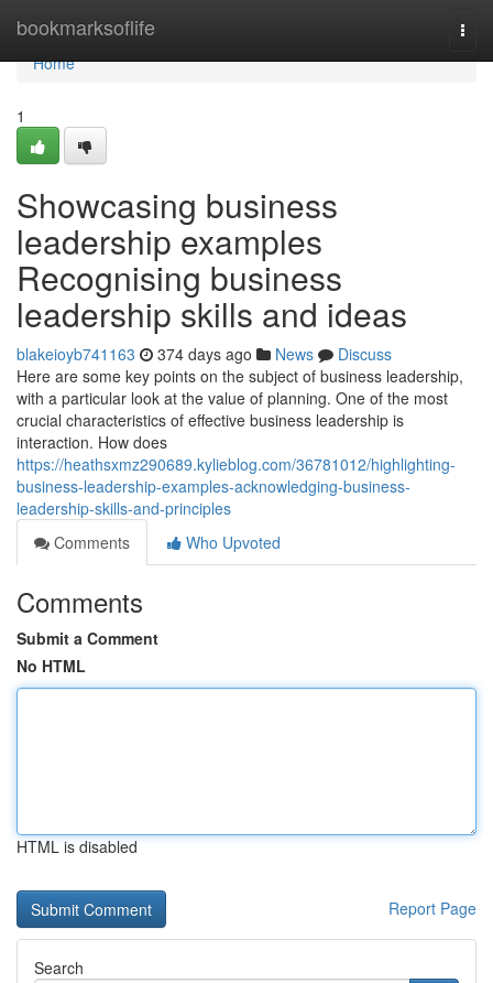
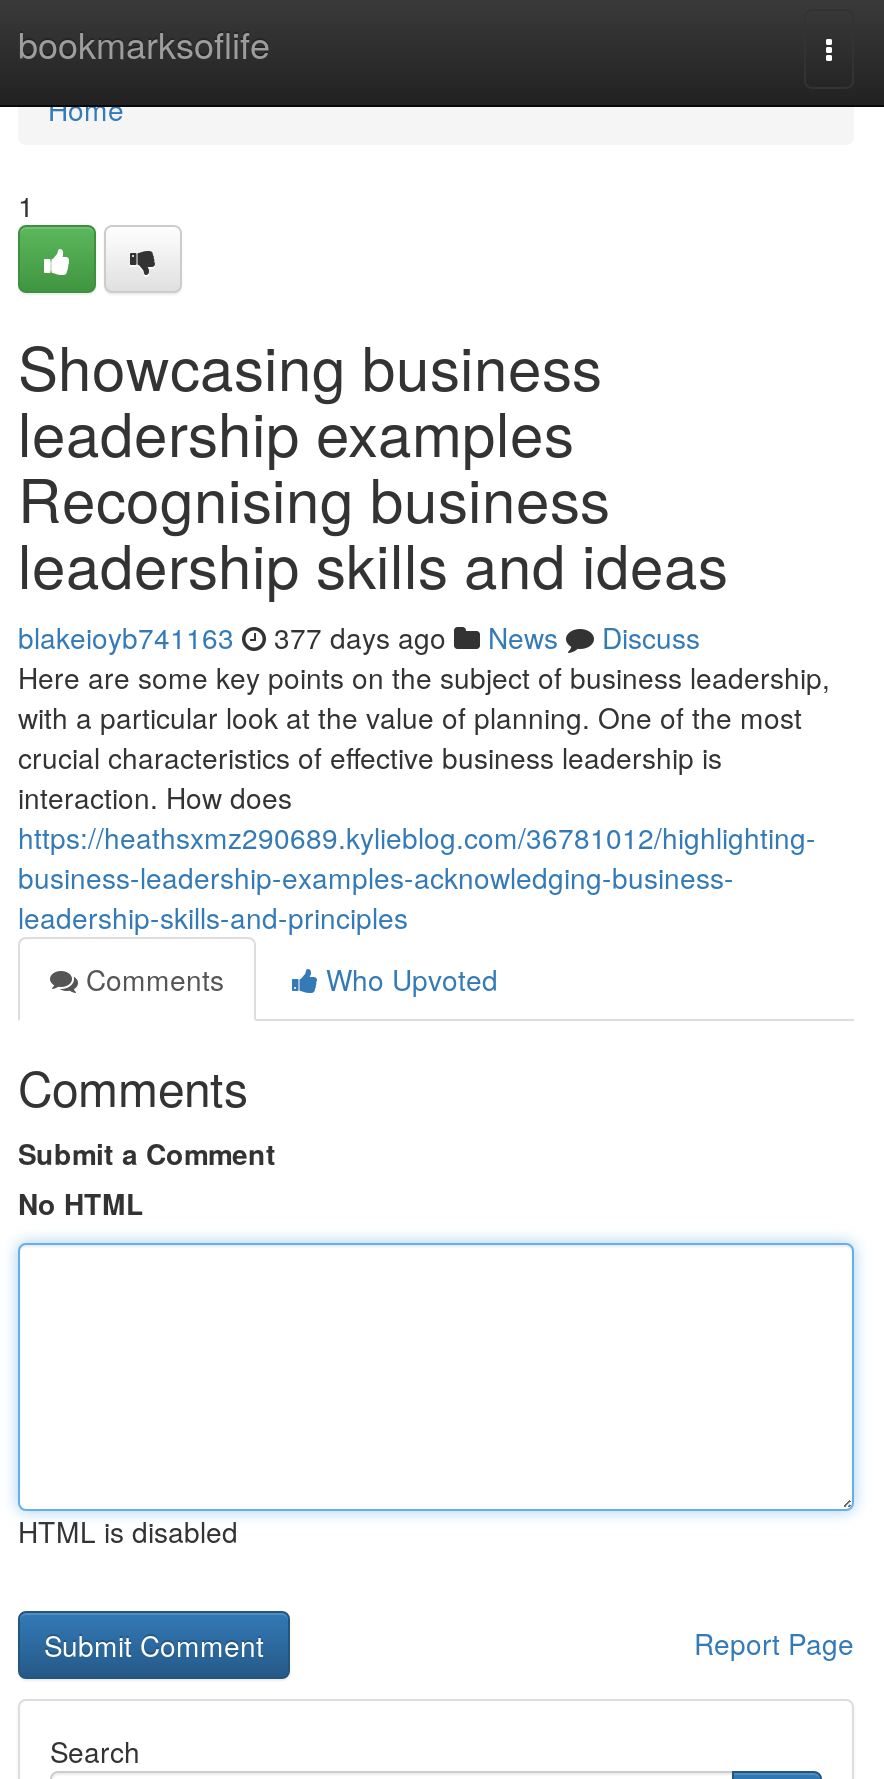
[17,343,392,365] blakeioyb741163 374 days ago News Discuss -> [18,617,700,657] blakeioyb741163 377 days ago News Discuss

